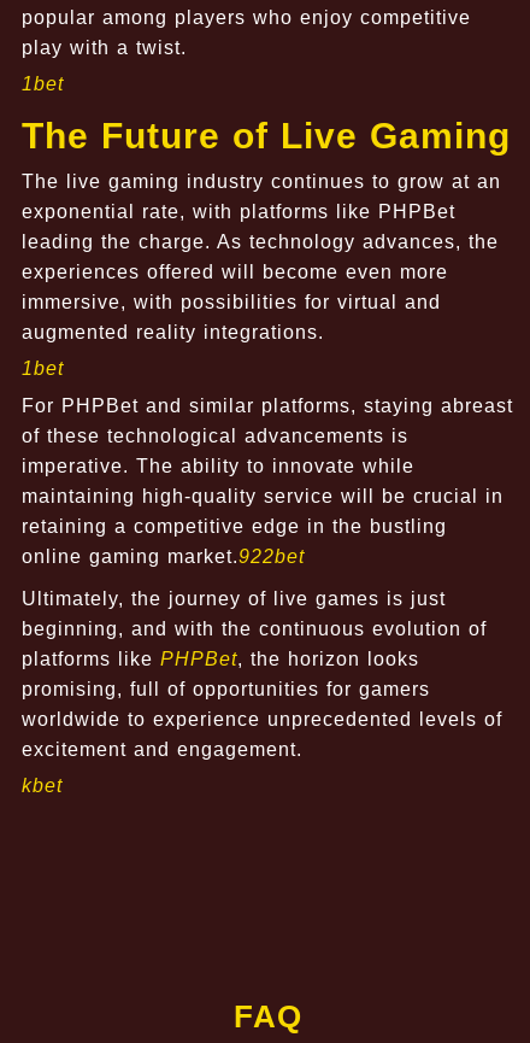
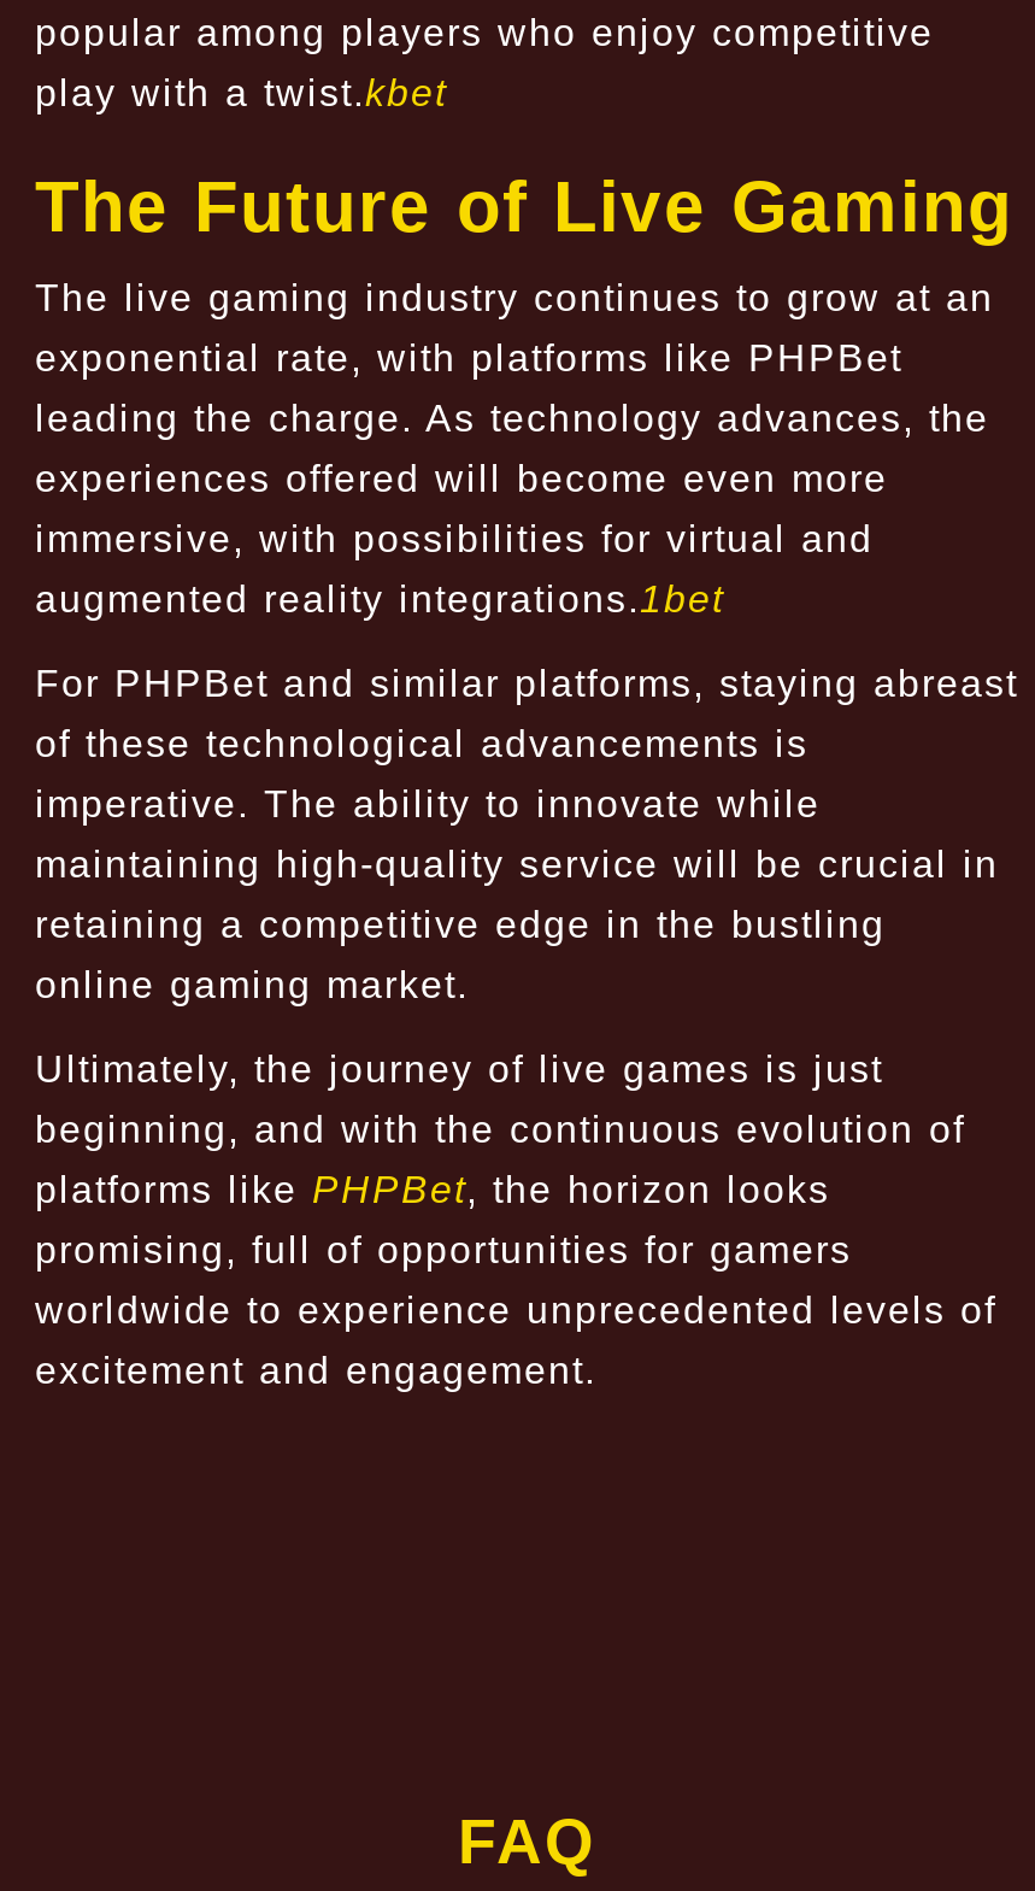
[22,37,187,94] play with a twist. | 1bet -> [35,72,447,113] play with a twist.kbet
[22,546,305,567] online gaming market. 922bet -> [35,964,469,1005] online gaming market.
[22,775,63,796] kbet -> none

